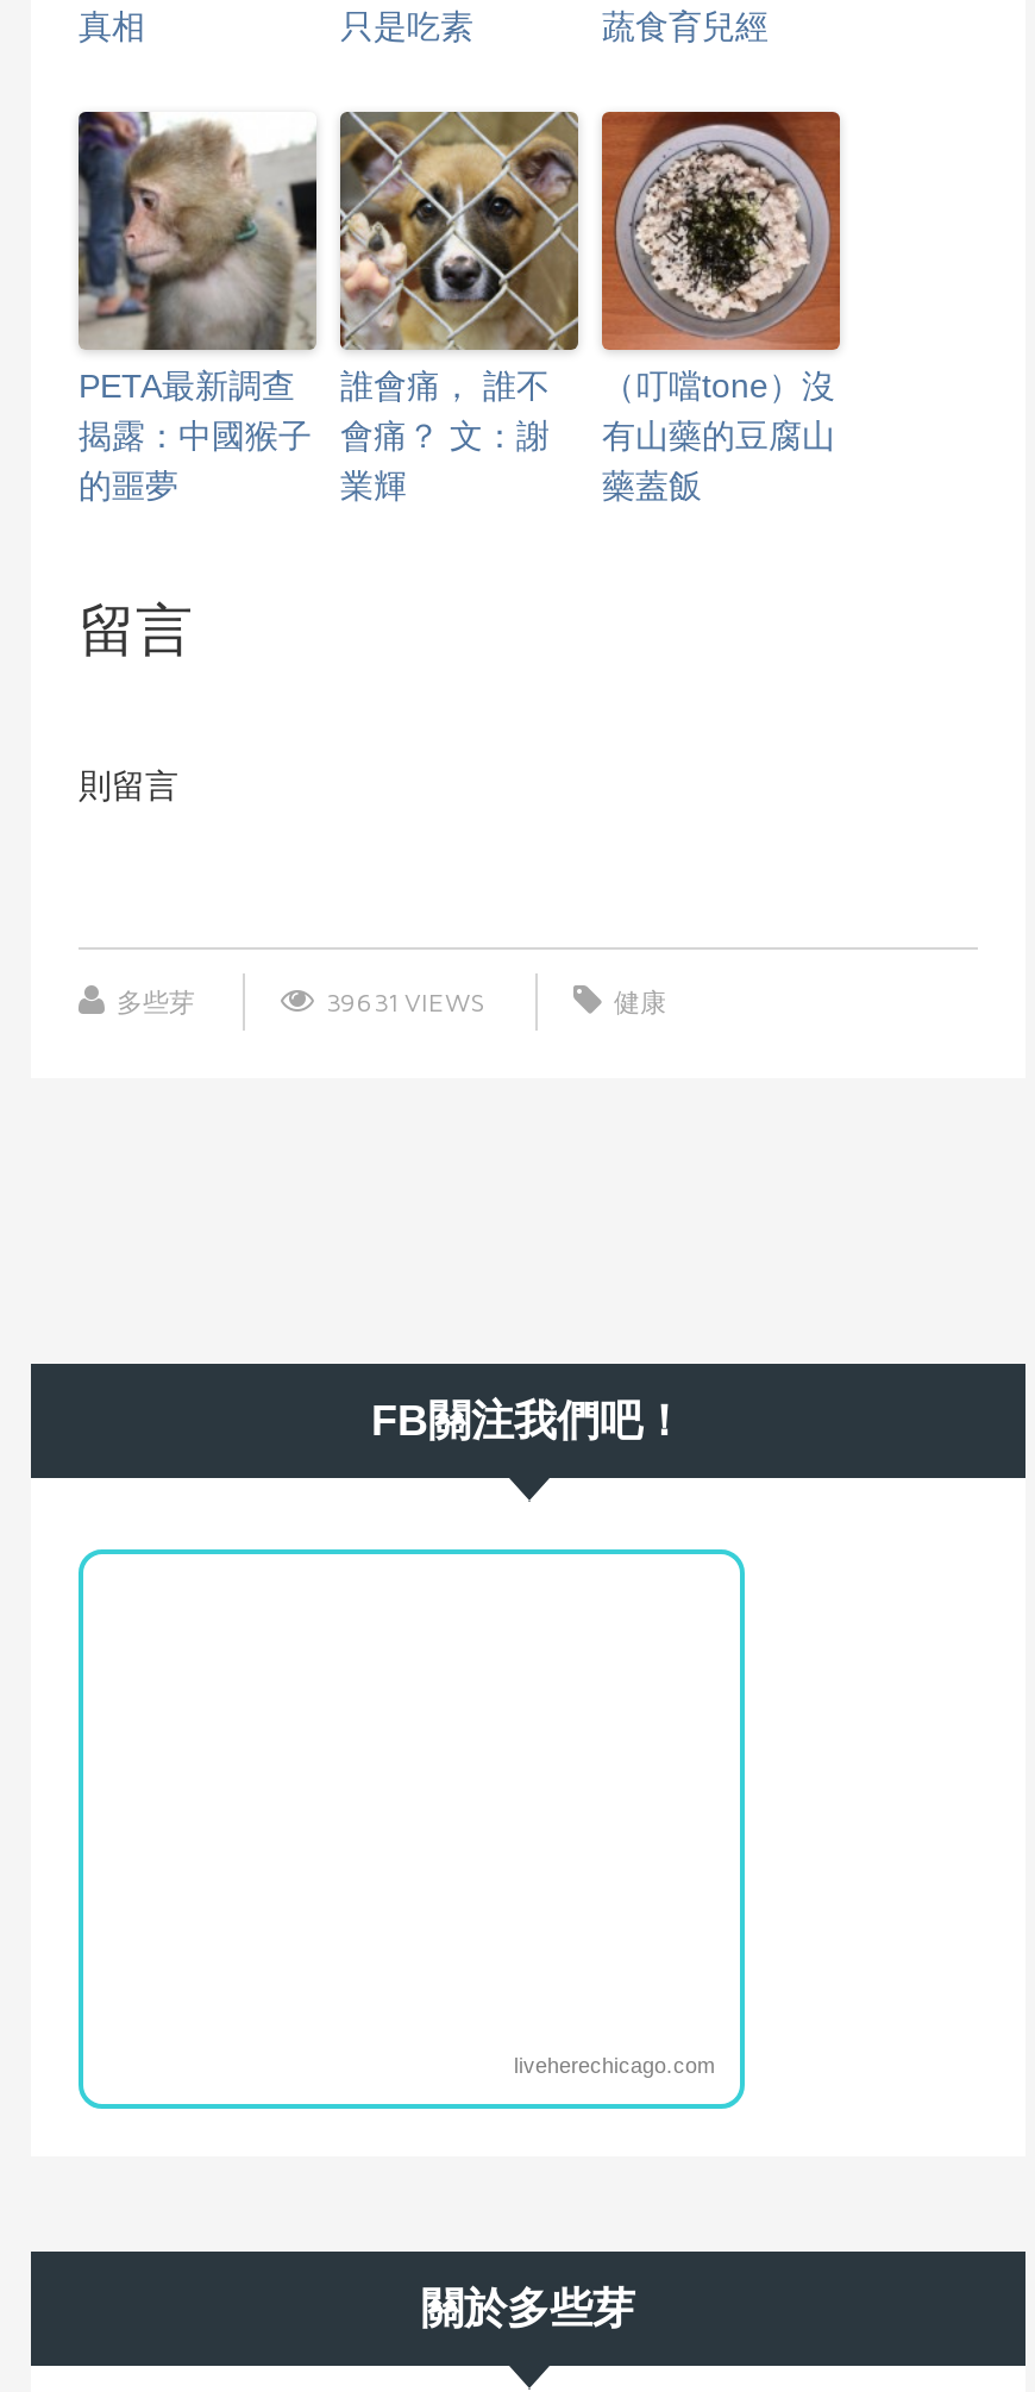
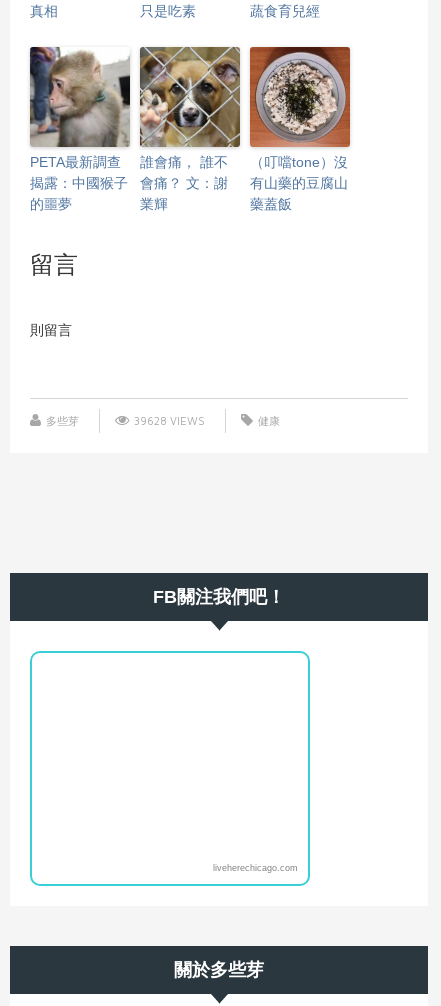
[319,986,488,1017] 39631 VIEWS -> [131,414,205,427] 39628 VIEWS

